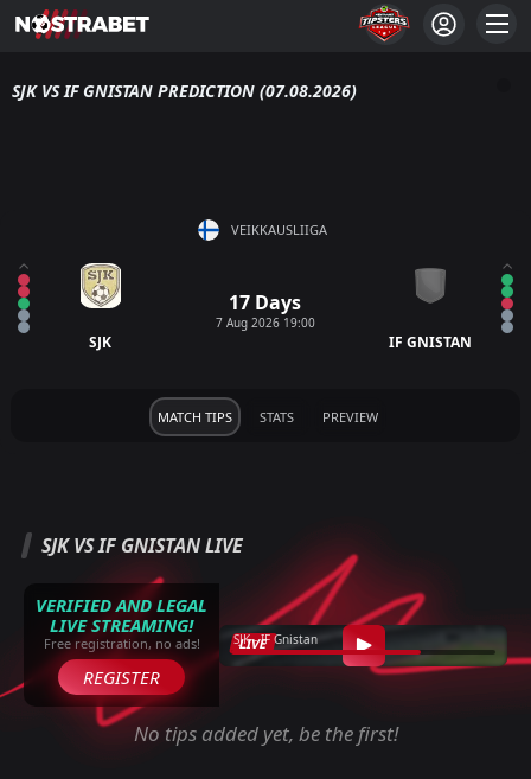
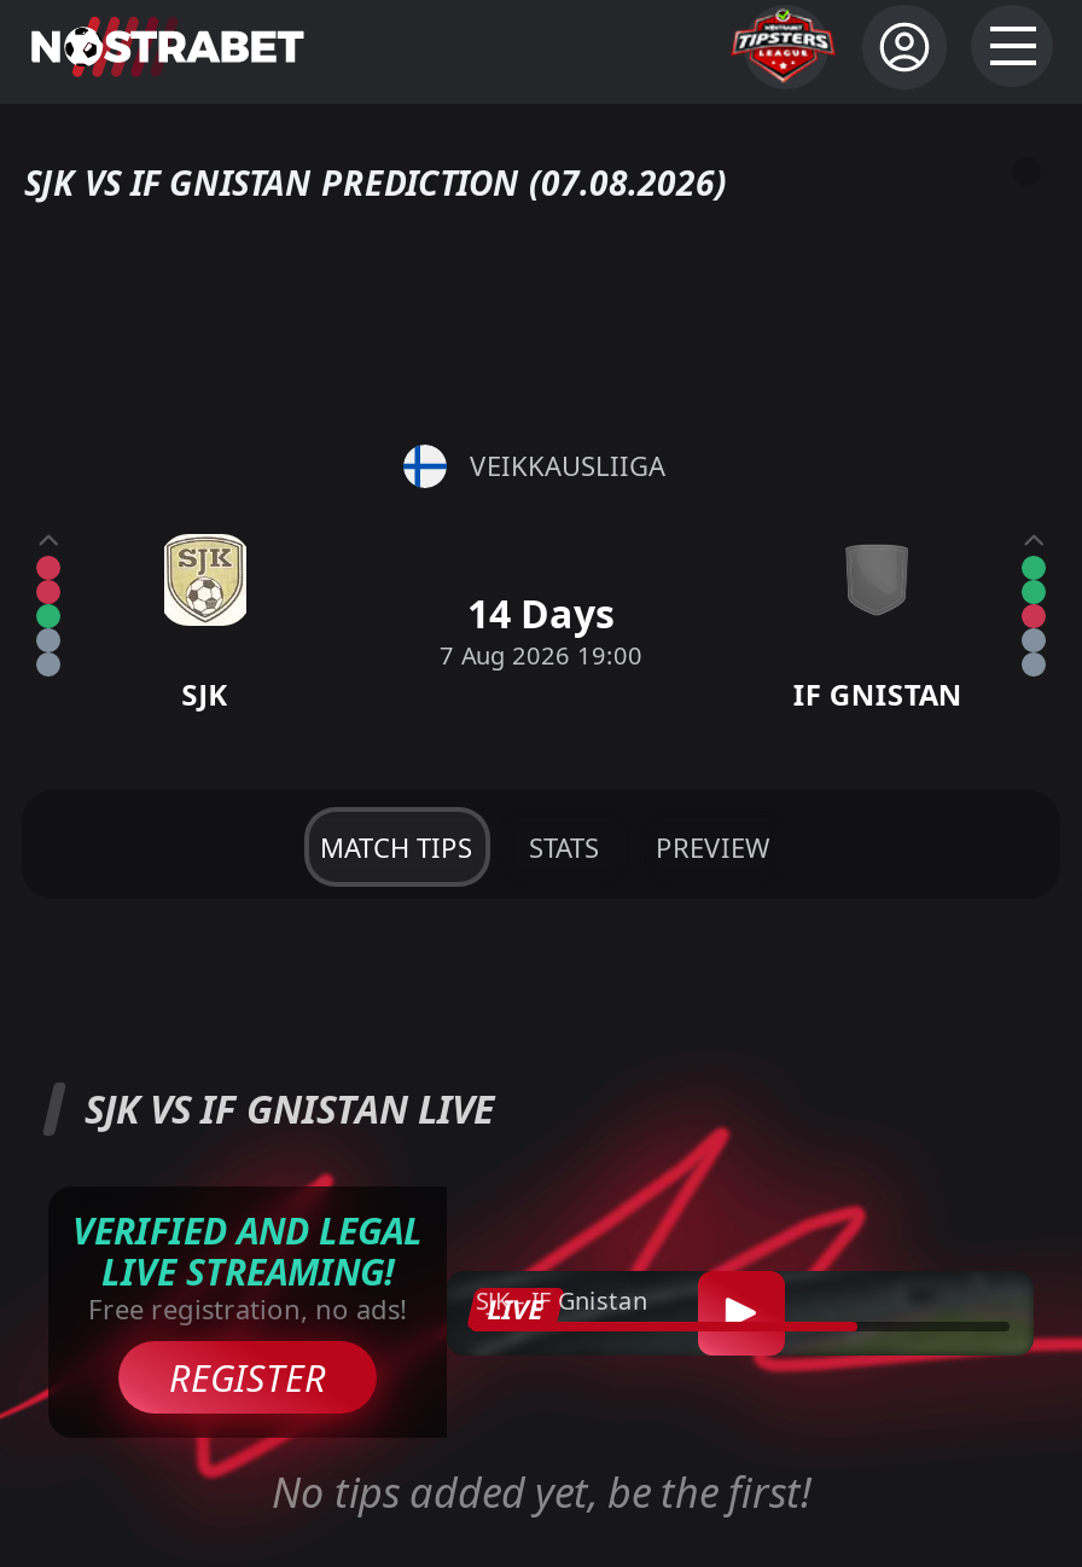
[229,289,302,315] 17 Days -> [467,587,615,640] 14 Days

